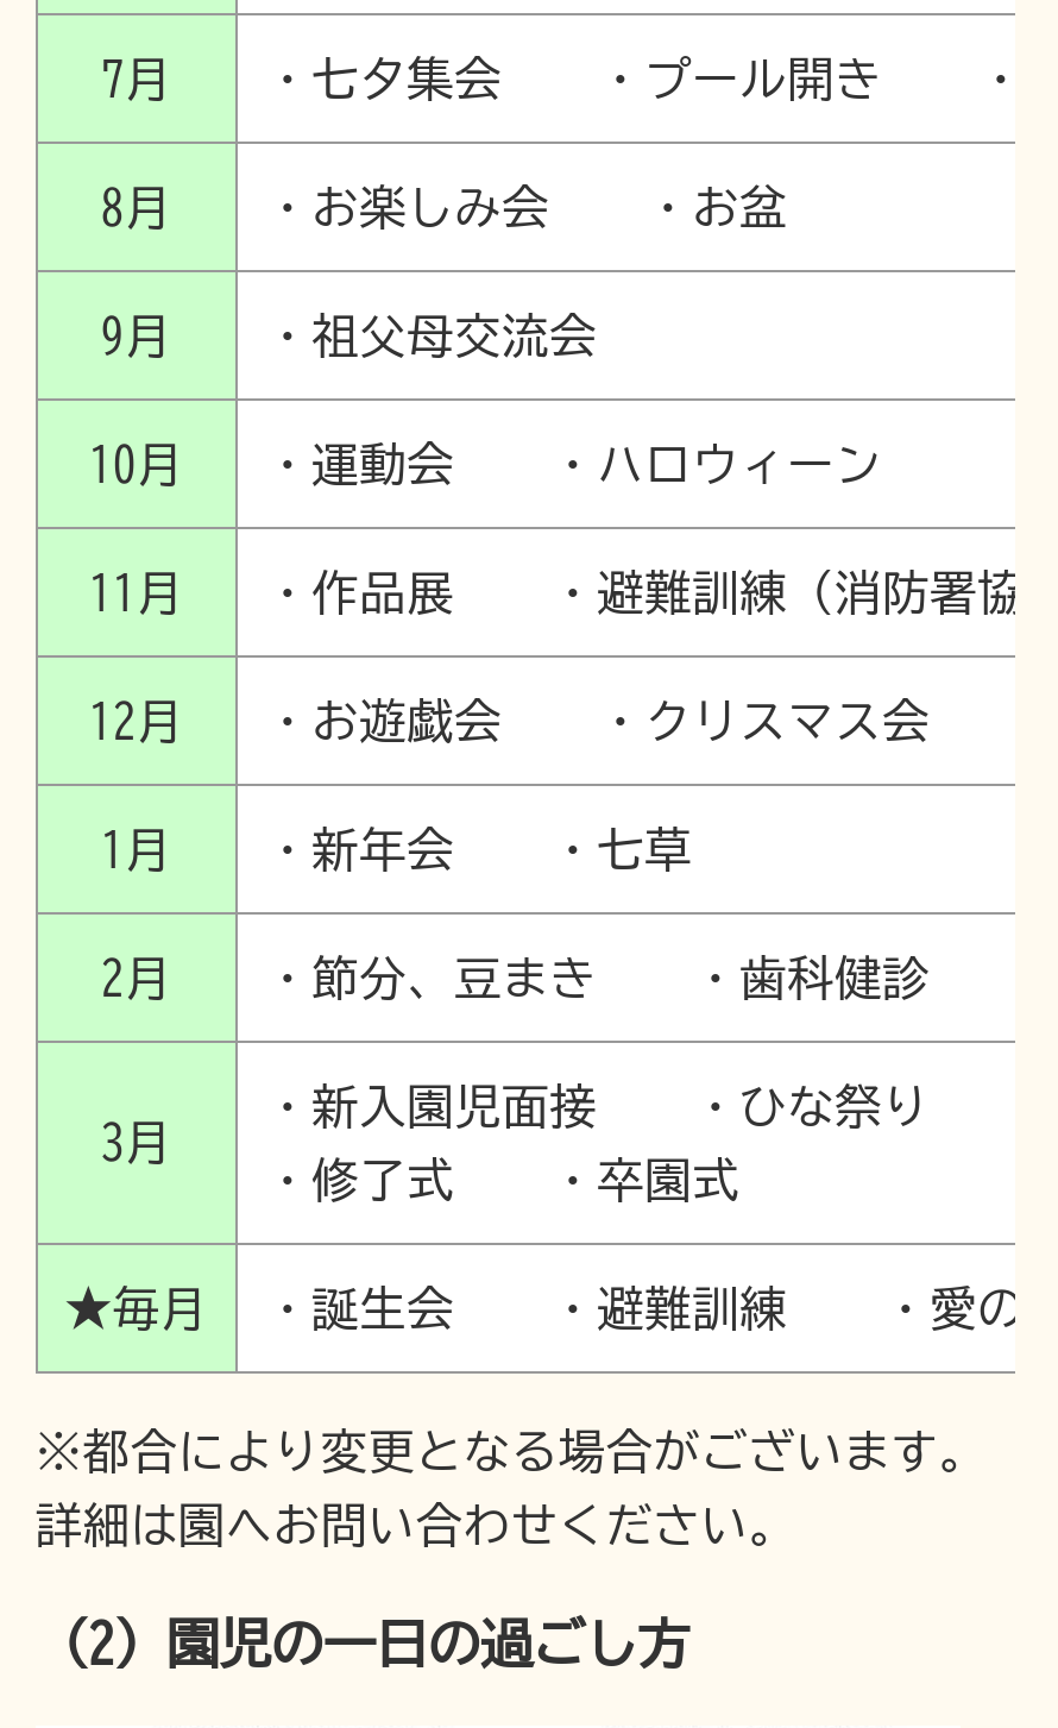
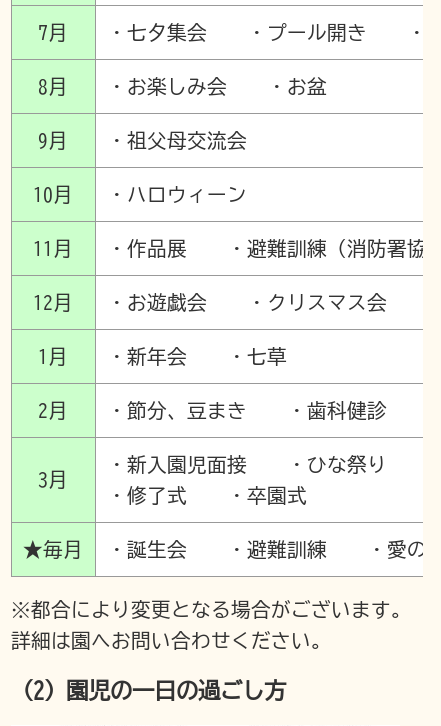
[264,441,882,487] ・運動会 ・ハロウィーン -> [107,185,247,204] ・ハロウィーン

